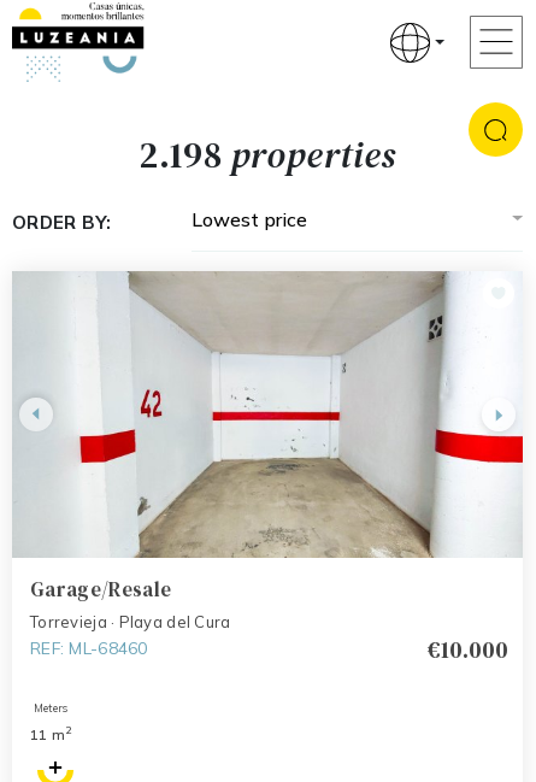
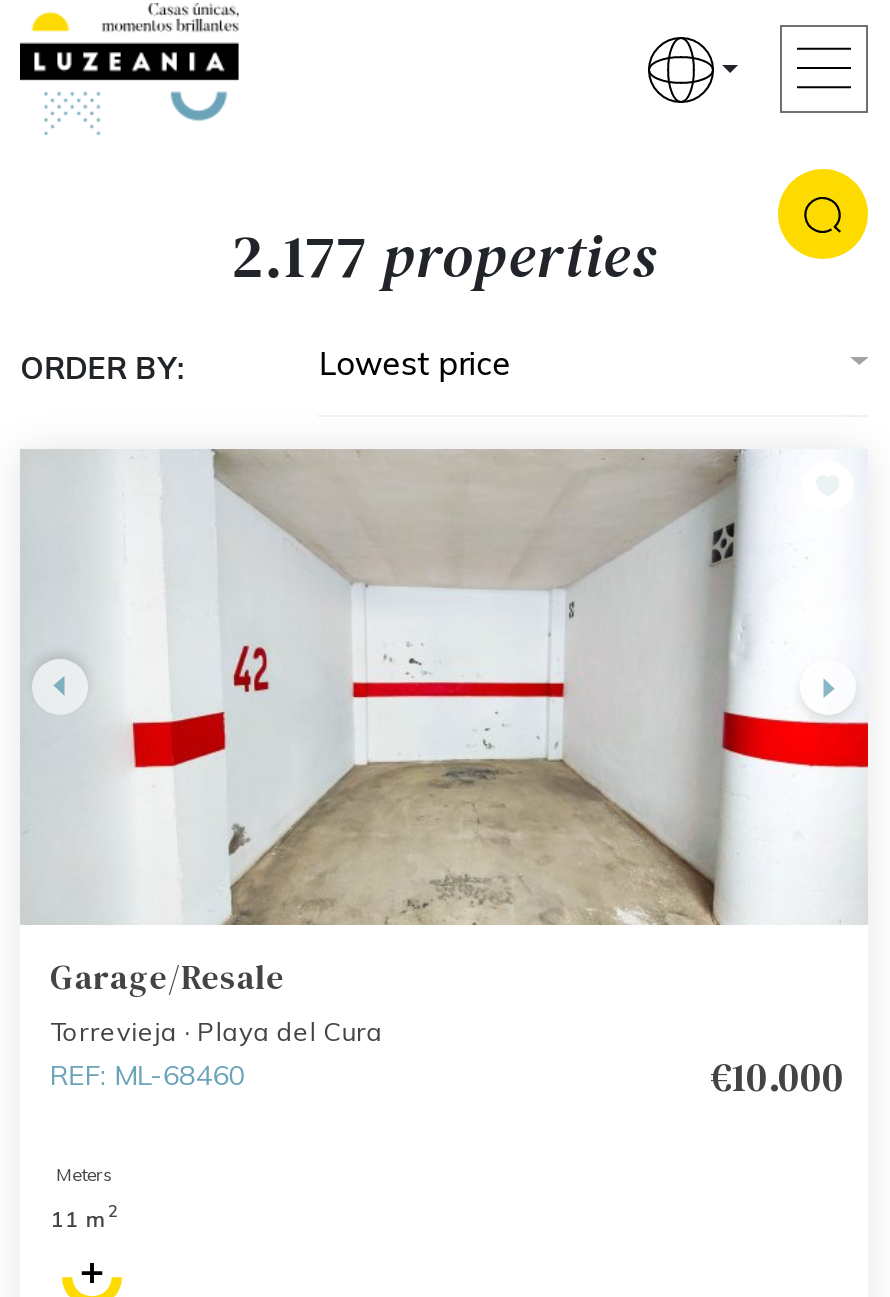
[139,130,396,180] 2.198 properties -> [231,215,657,297] 2.177 properties

